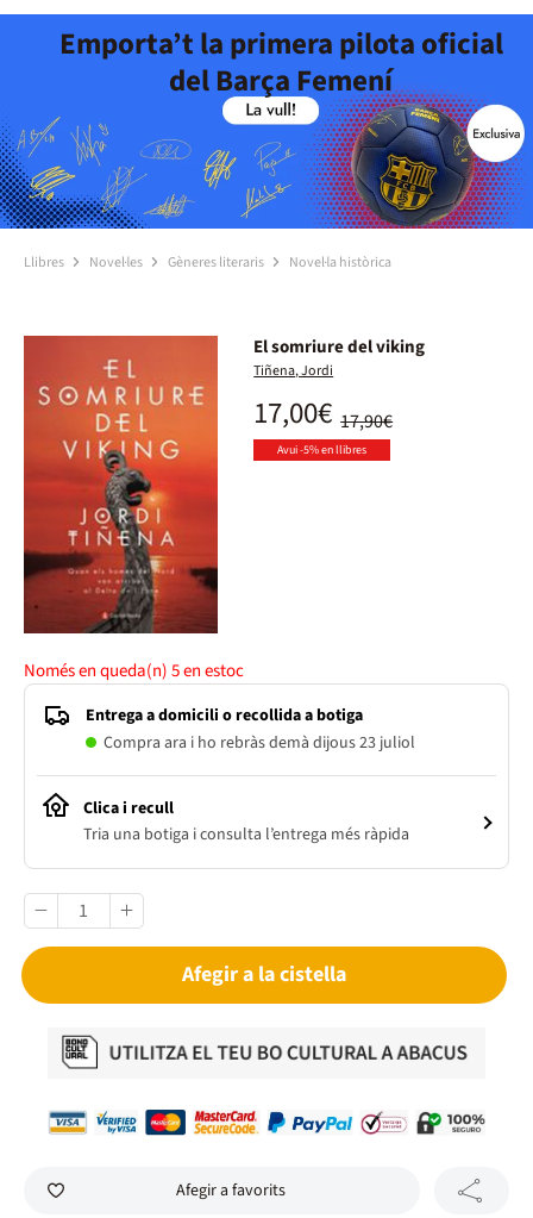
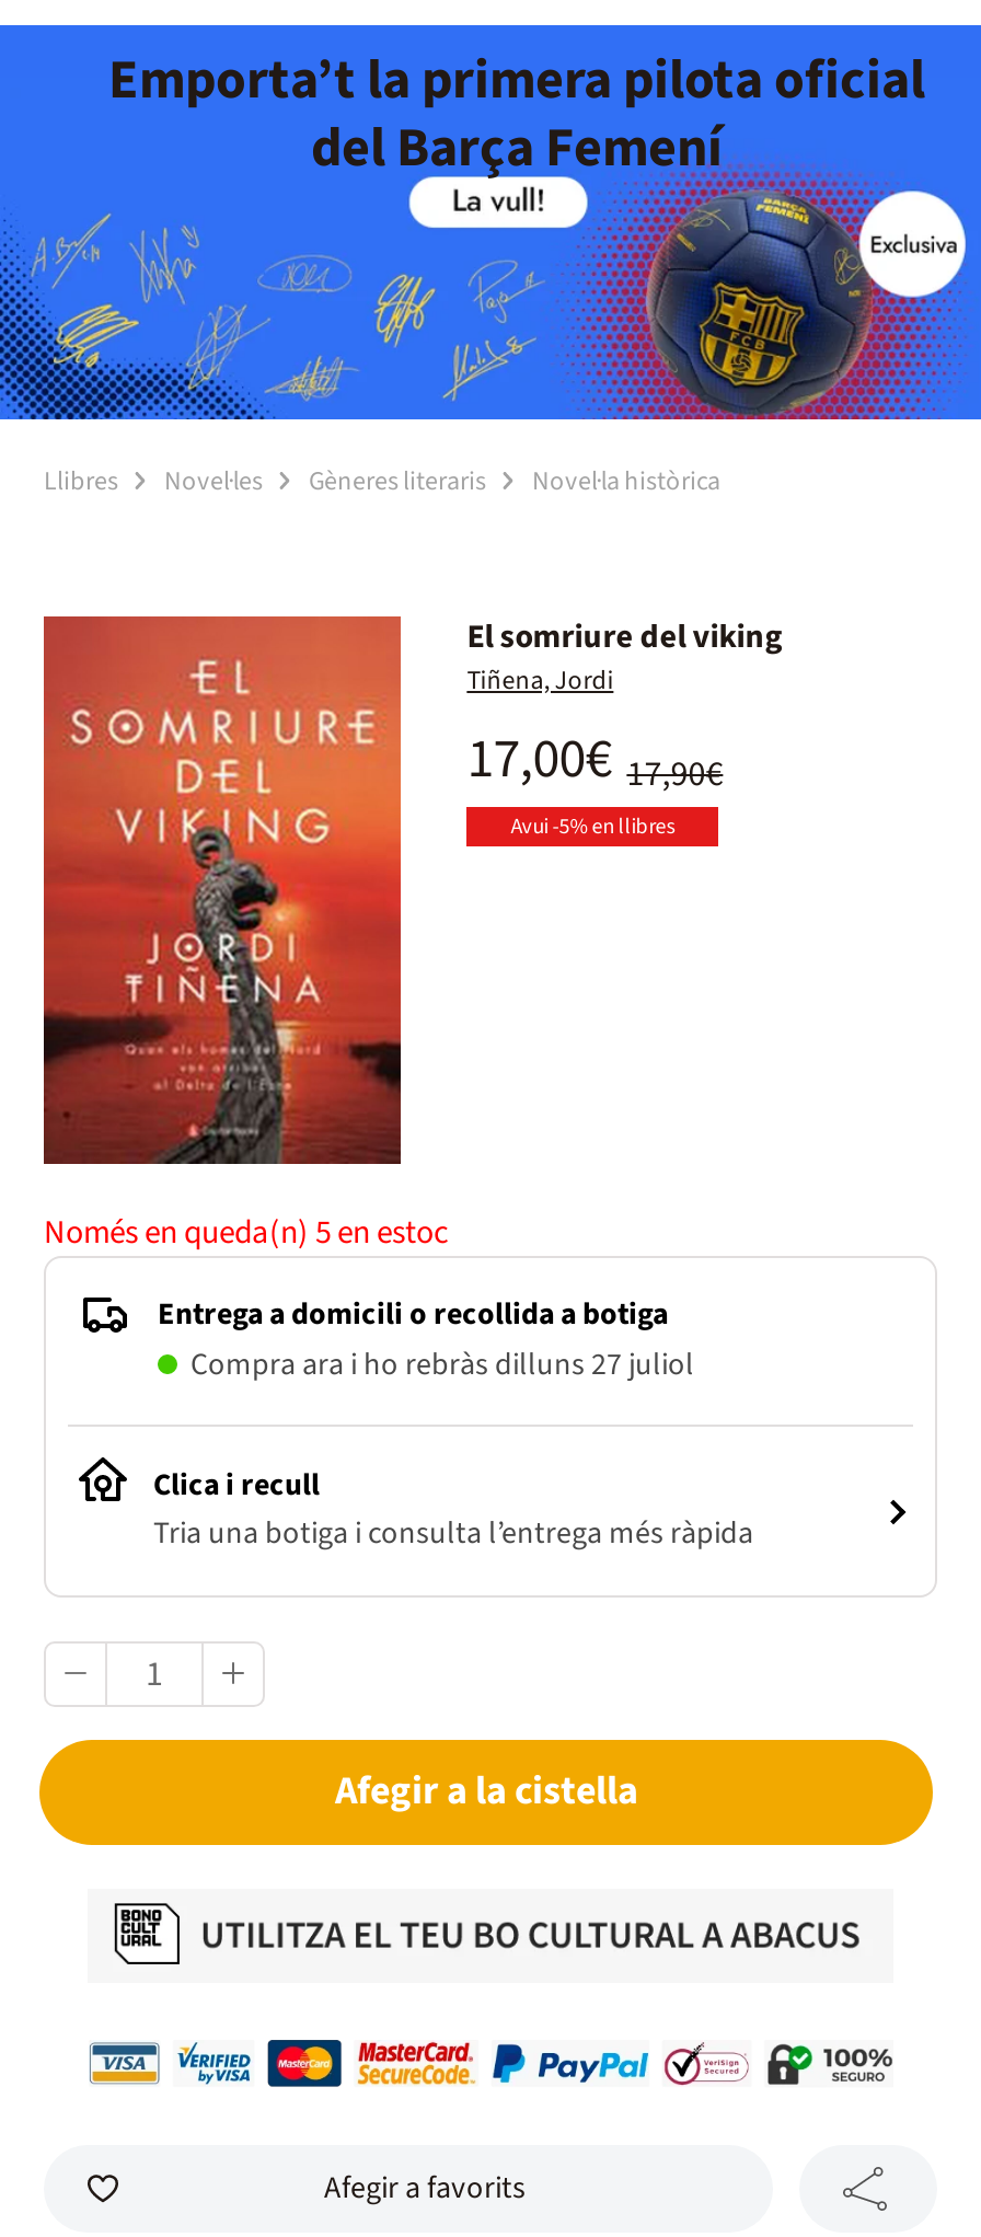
[104,731,415,755] Compra ara i ho rebràs demà dijous 23 juliol -> [191,1344,694,1388] Compra ara i ho rebràs dilluns 27 juliol

